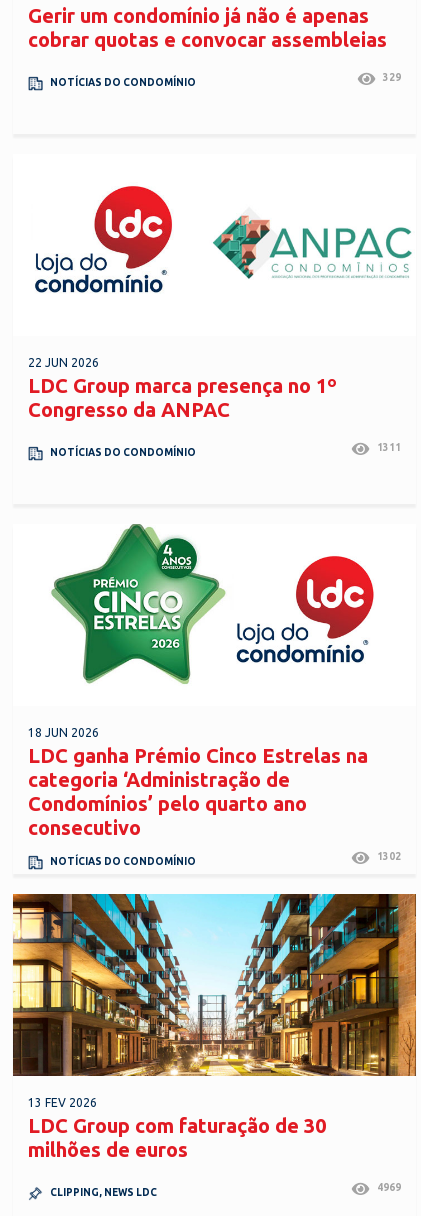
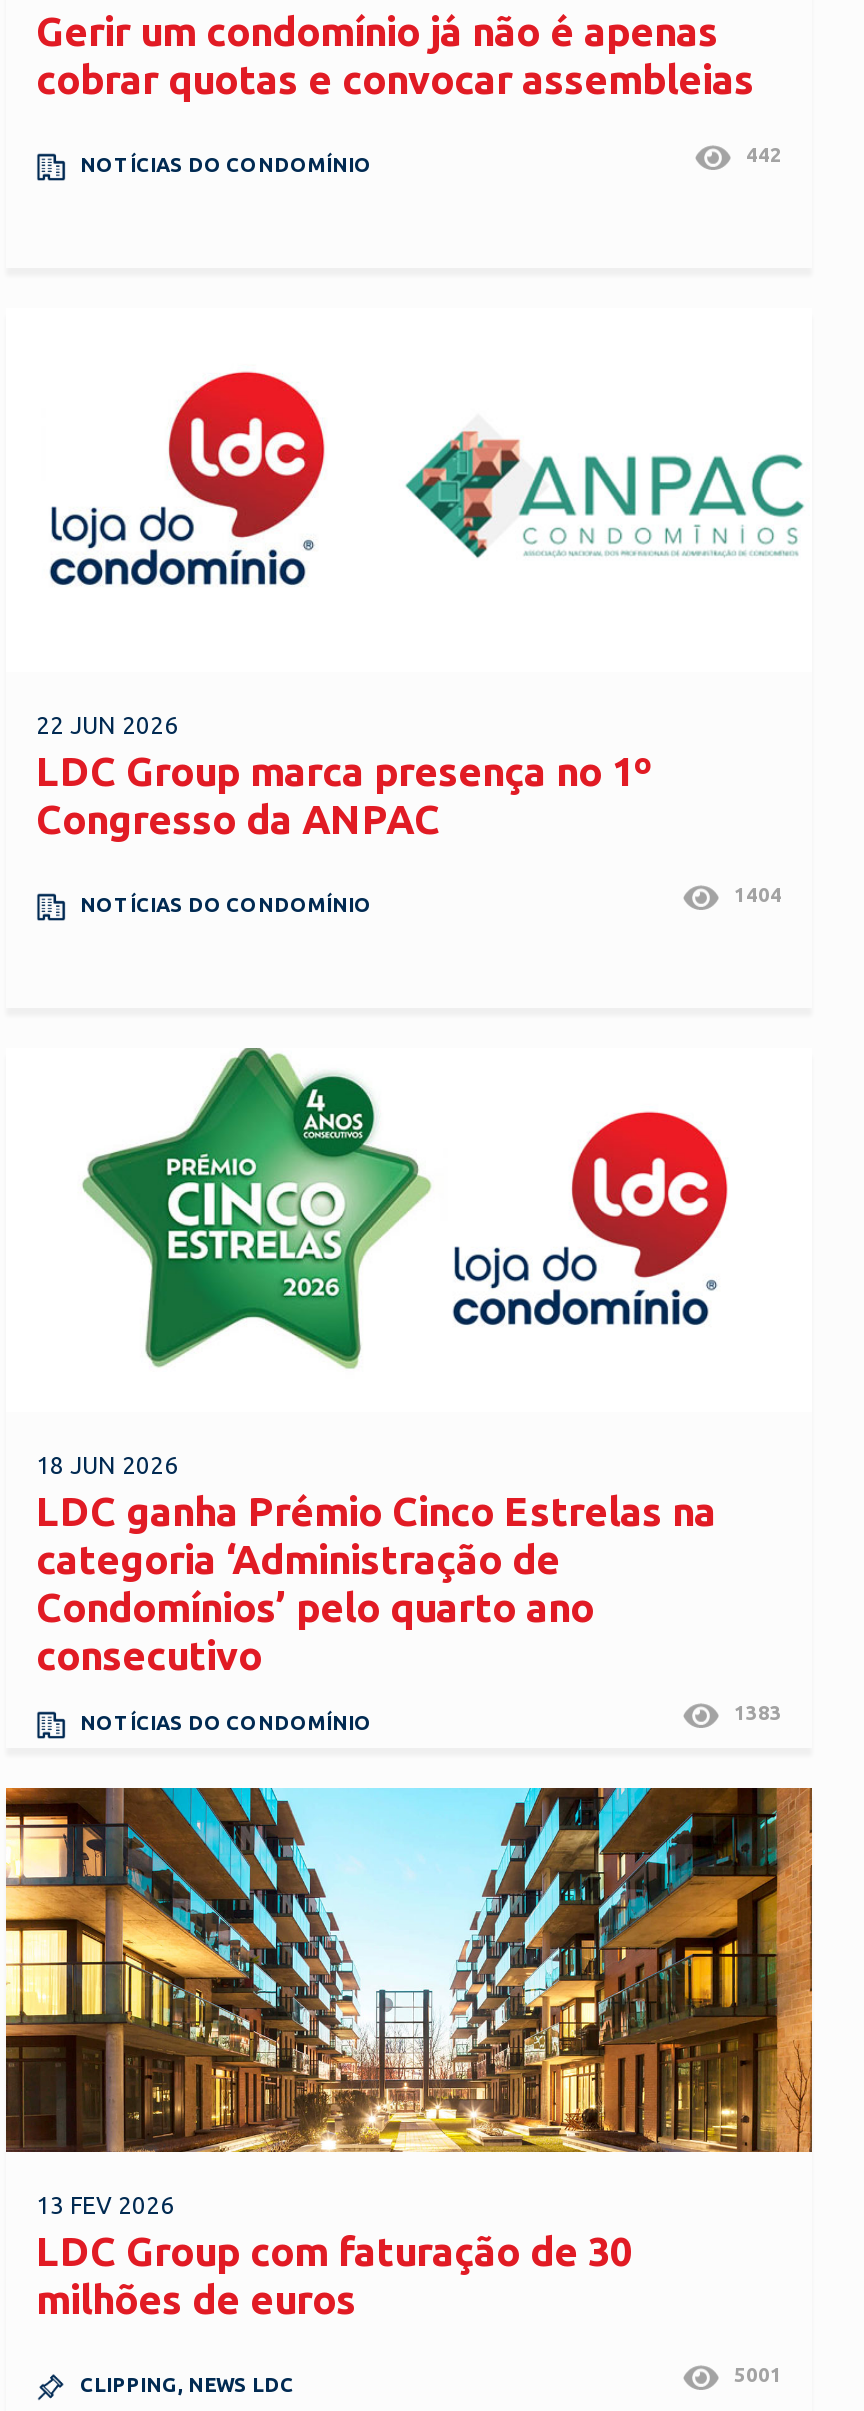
[381,72,401,83] 329 -> [742,144,782,166] 442
[375,442,401,453] 1311 -> [730,884,782,906] 1404
[375,851,401,862] 1302 -> [730,1702,782,1724] 1383
[375,1182,401,1193] 4969 -> [730,2364,782,2386] 5001

